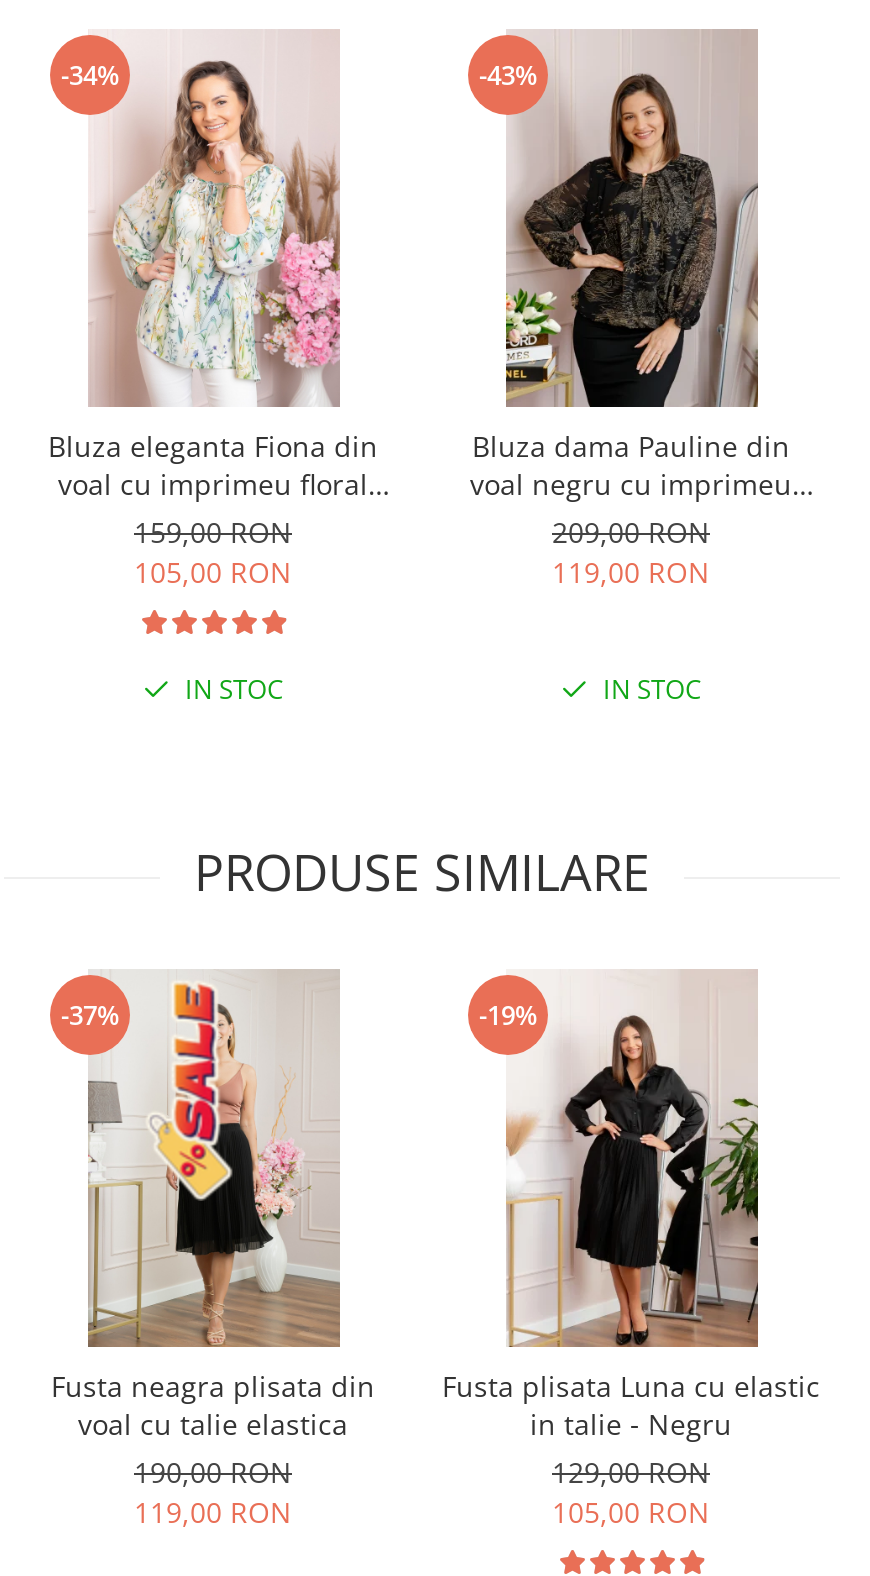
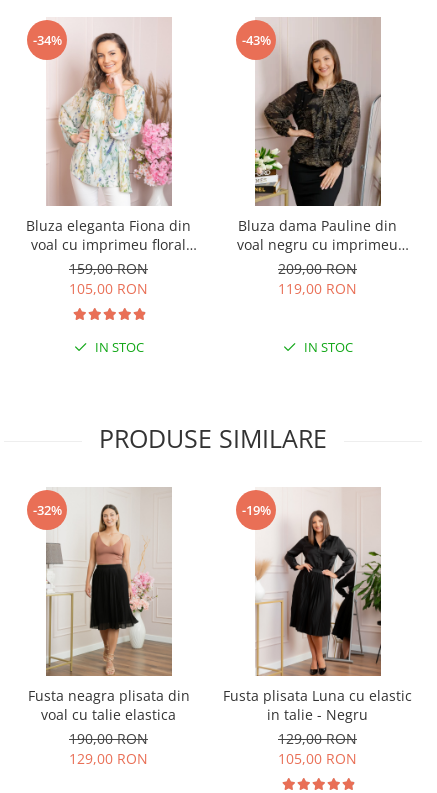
[61,983,234,1201] [image] | -37% -> [32,495,118,602] [image] | -32%
[134,1493,292,1531] 119,00 RON -> [69,749,148,768] 129,00 RON

